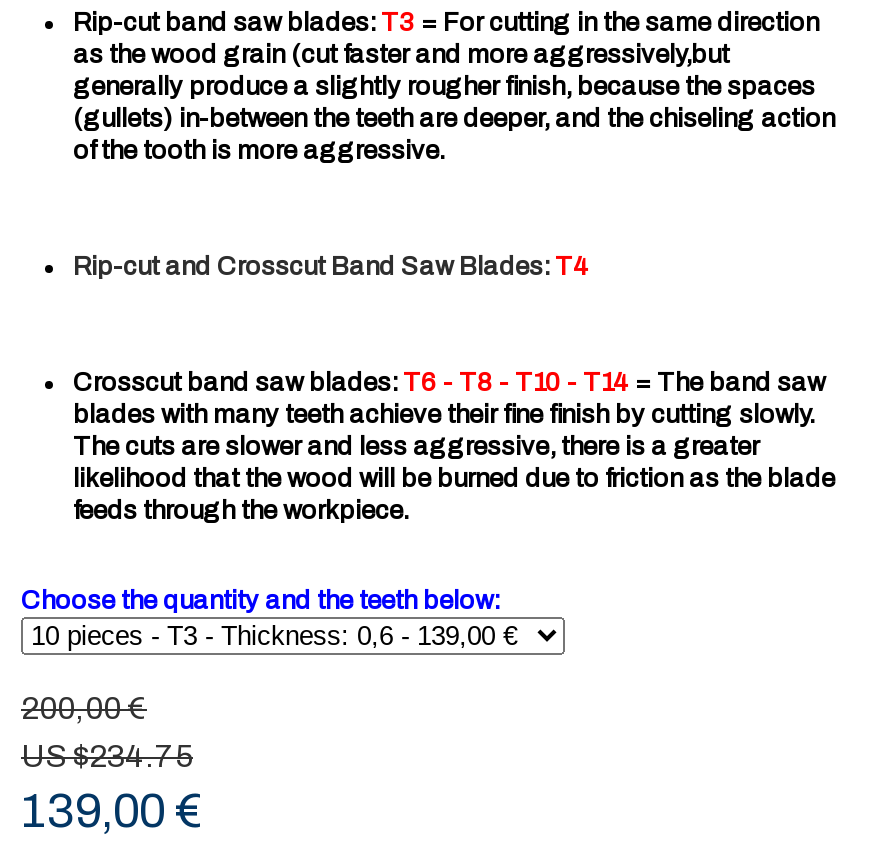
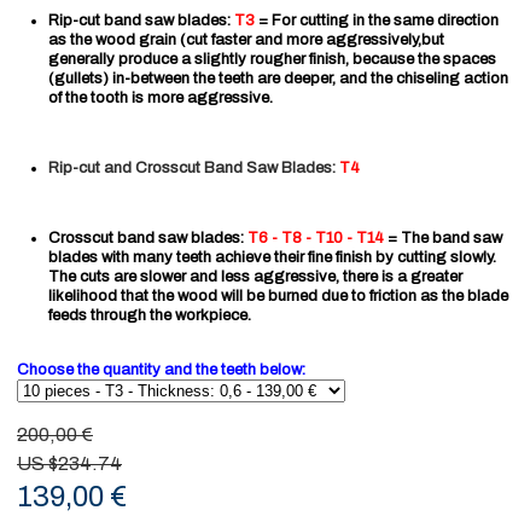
[21,740,193,774] US $234.75 -> [17,453,122,474] US $234.74

